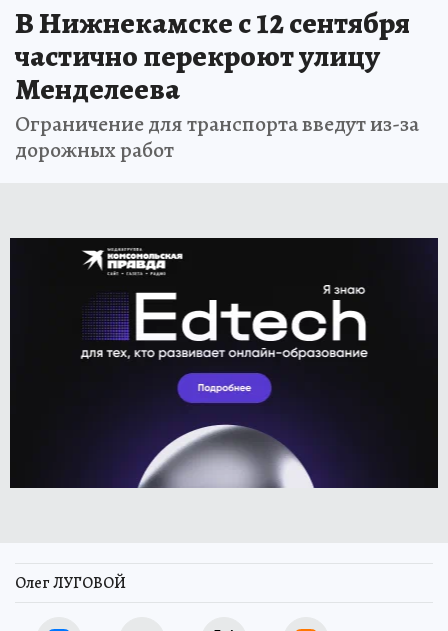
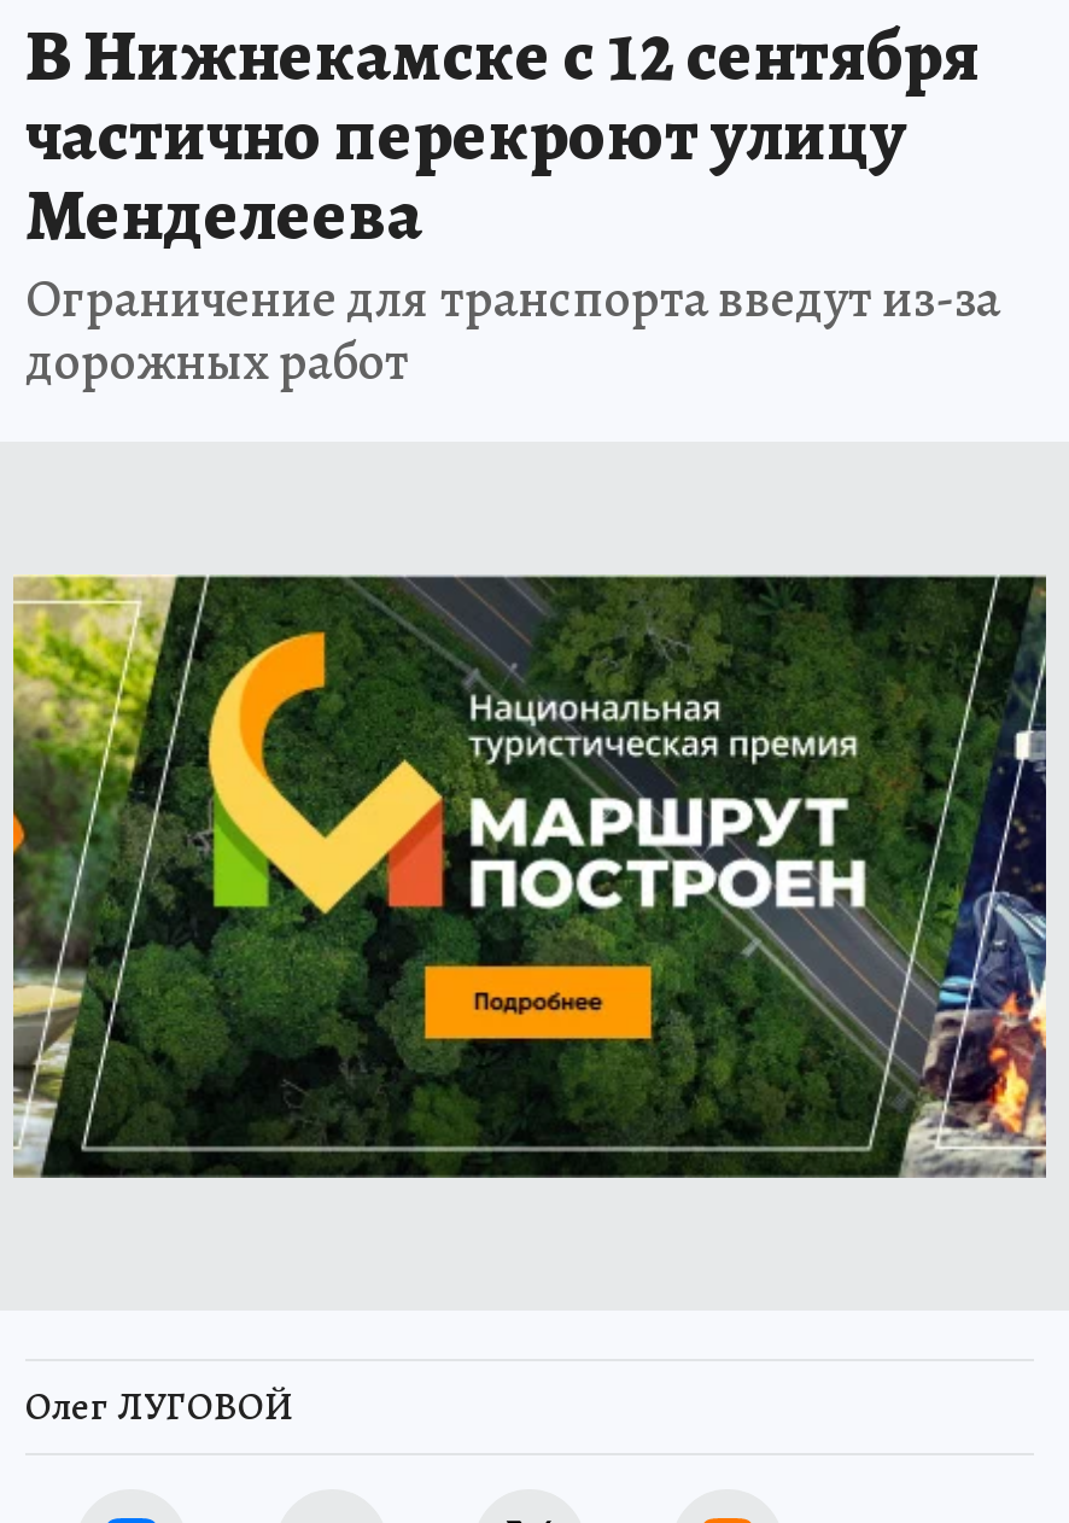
[9,237,439,488] [image] -> [11,574,1048,1180] [image]

